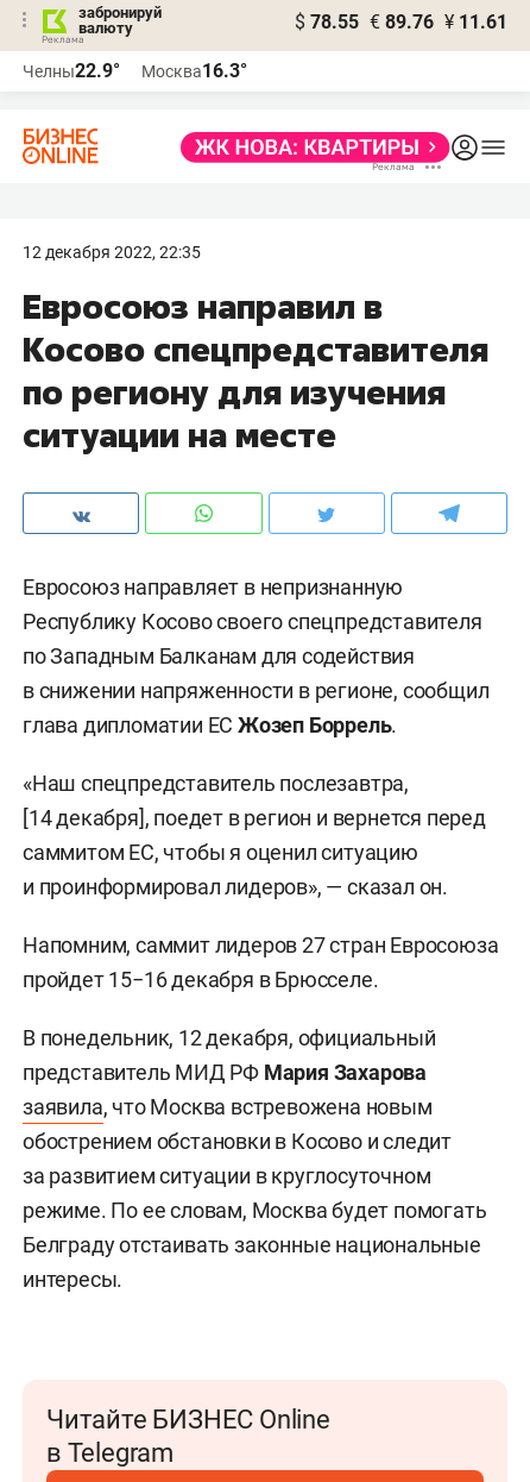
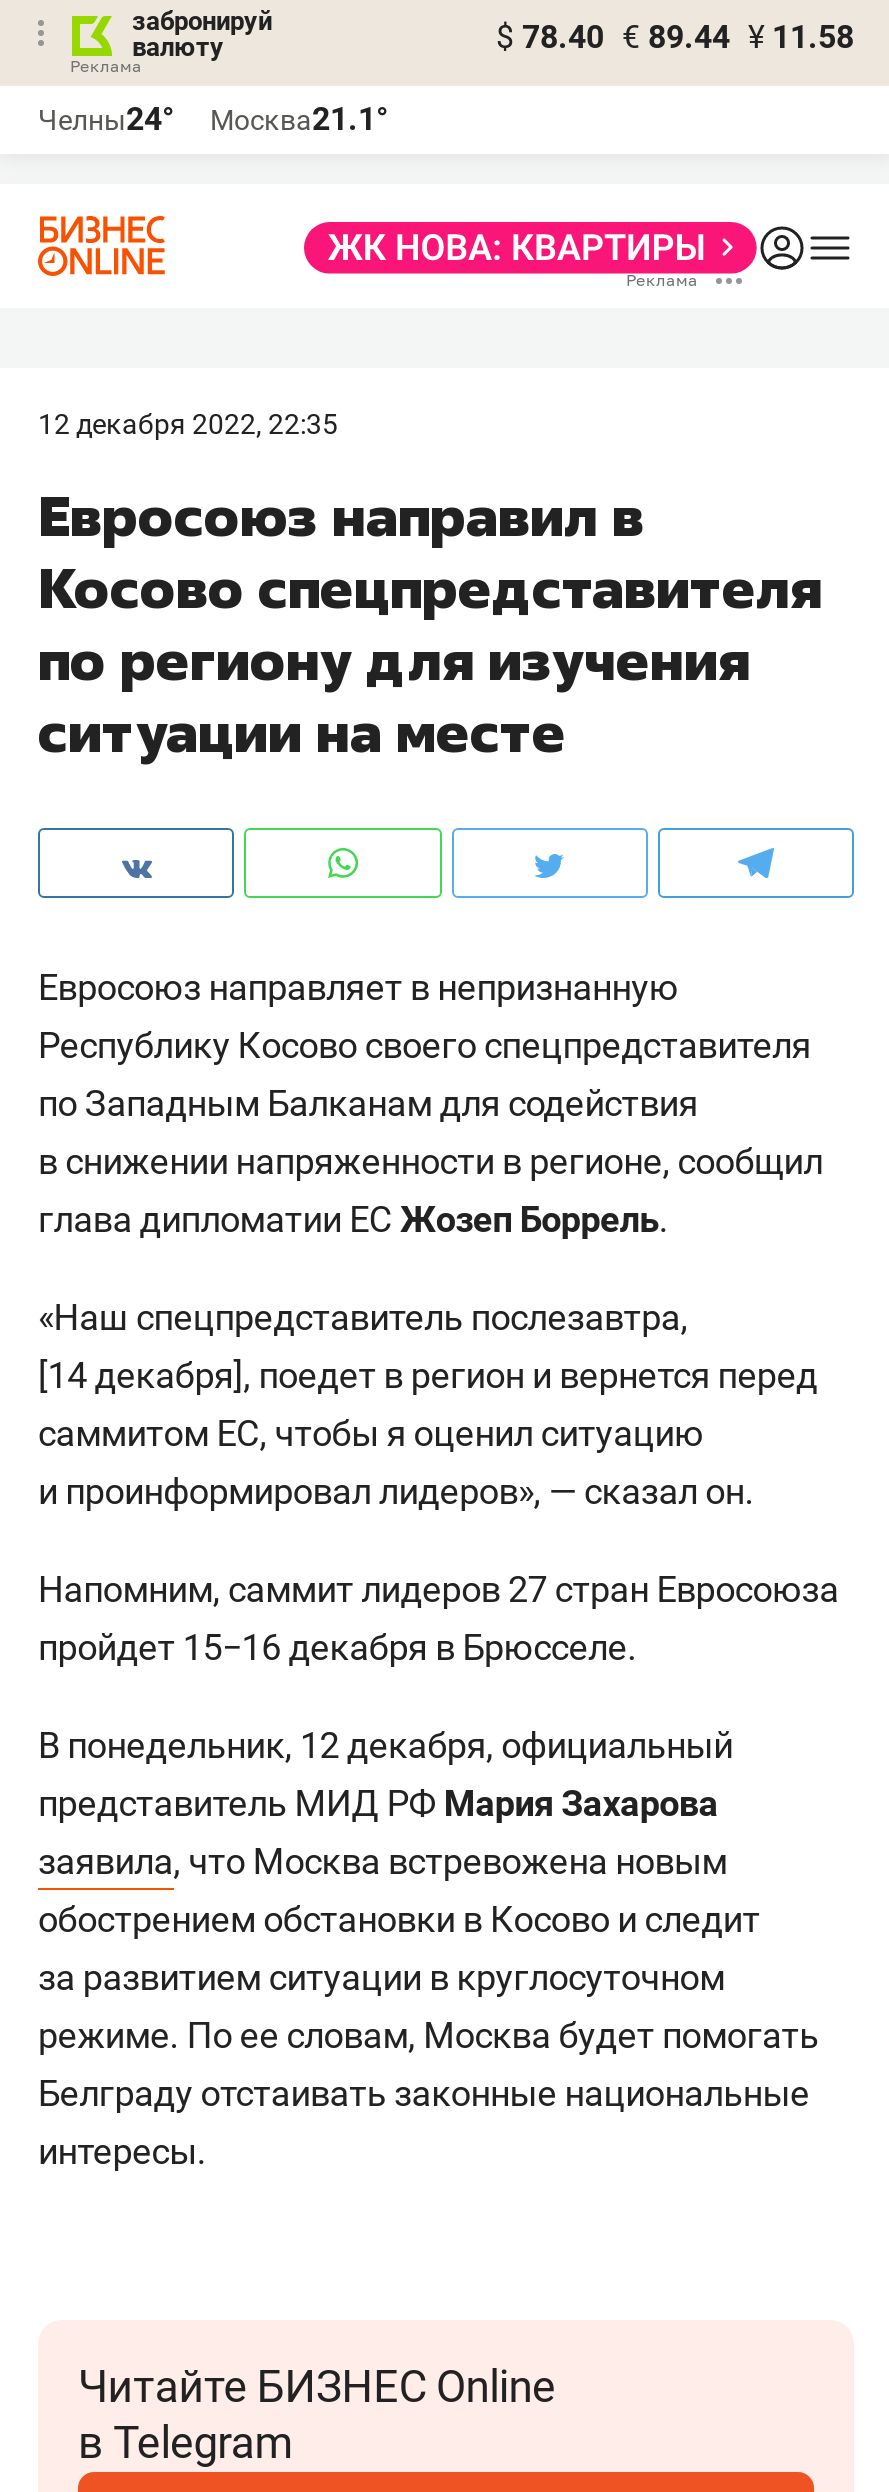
[295,11,507,33] $ 78.55 € 89.76 ¥ 11.61 -> [496,18,854,56] $ 78.40 € 89.44 ¥ 11.58
[23,59,120,82] Челны22.9° -> [38,100,174,138] Челны24°
[141,59,247,82] Москва16.3° -> [210,100,388,138] Москва21.1°

